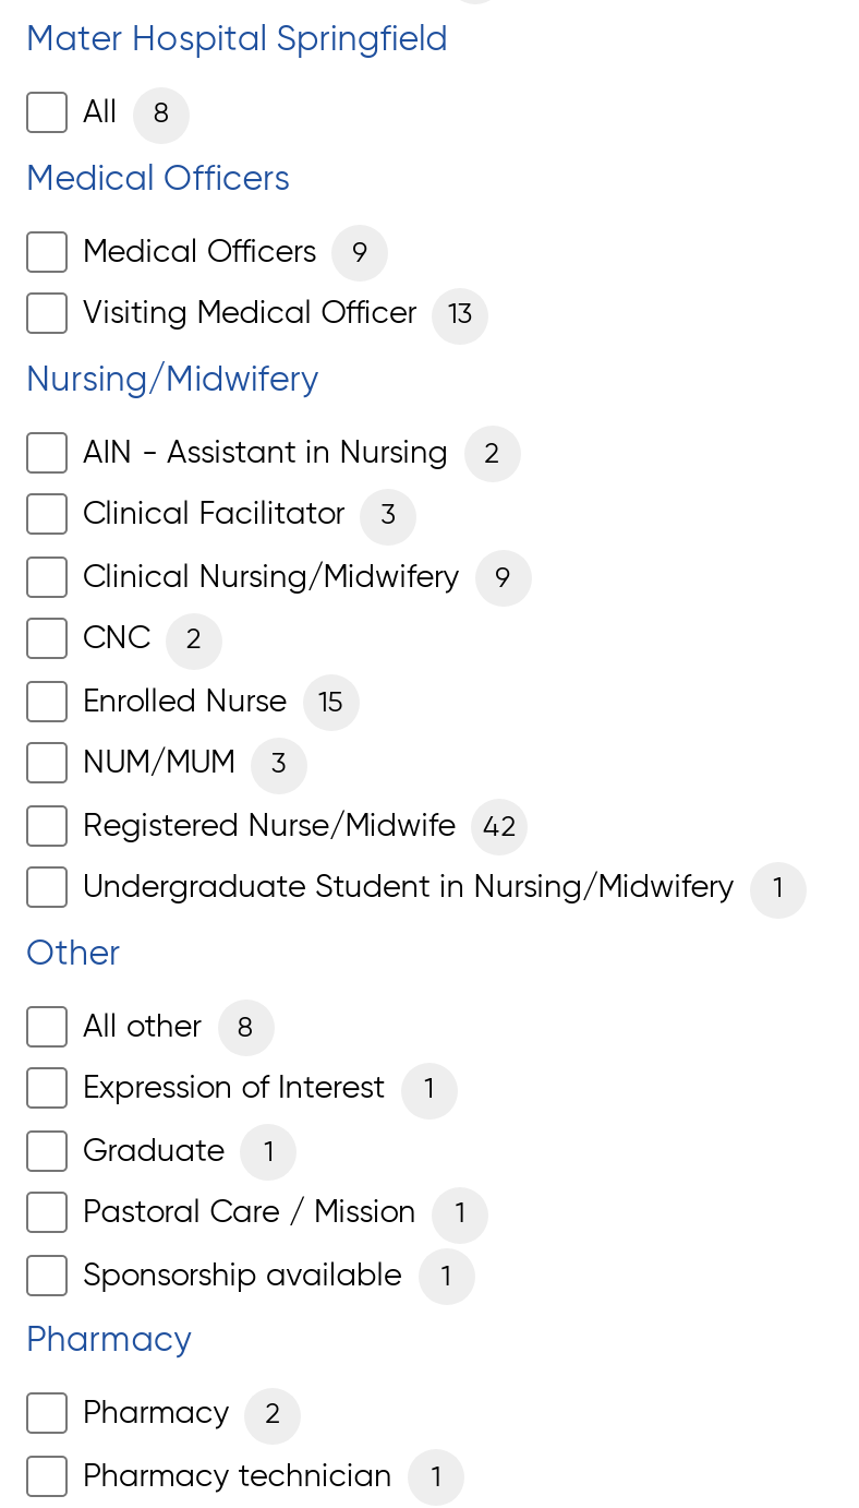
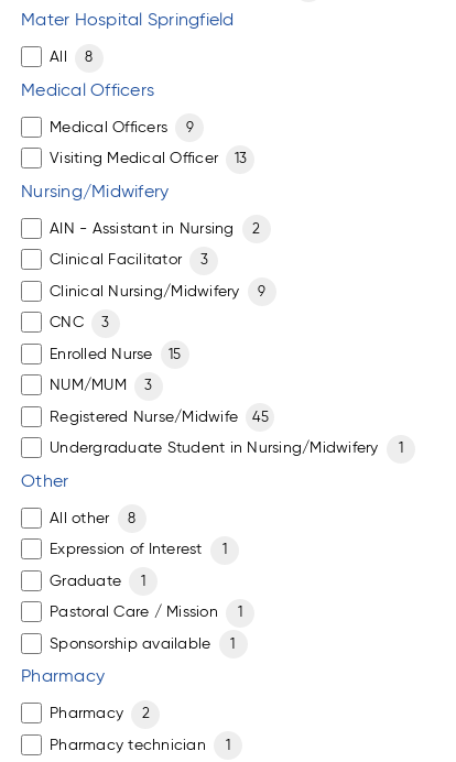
[83,625,202,655] CNC 2 -> [50,315,110,331] CNC 3
[83,811,517,842] Registered Nurse/Midwife 42 -> [50,409,269,425] Registered Nurse/Midwife 45

